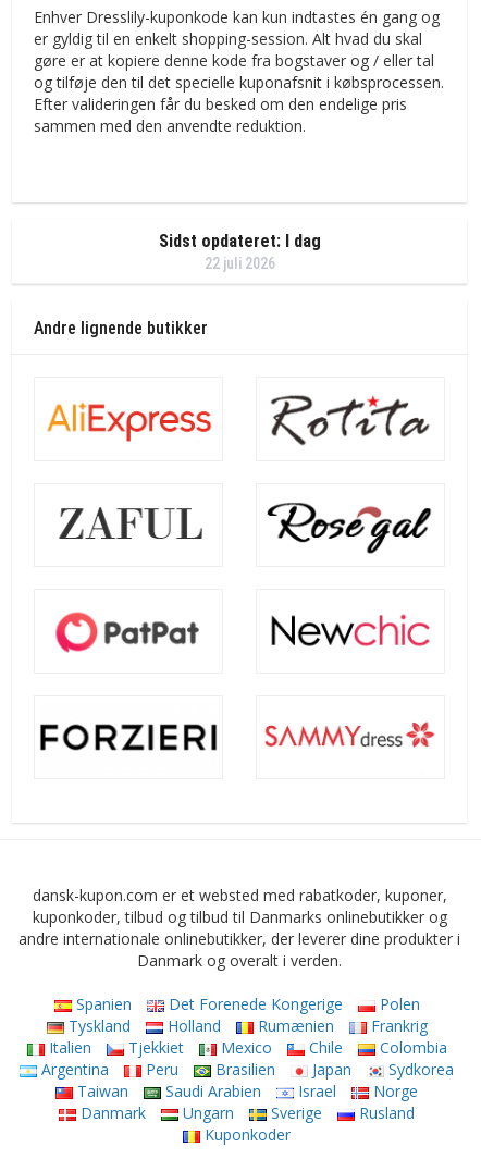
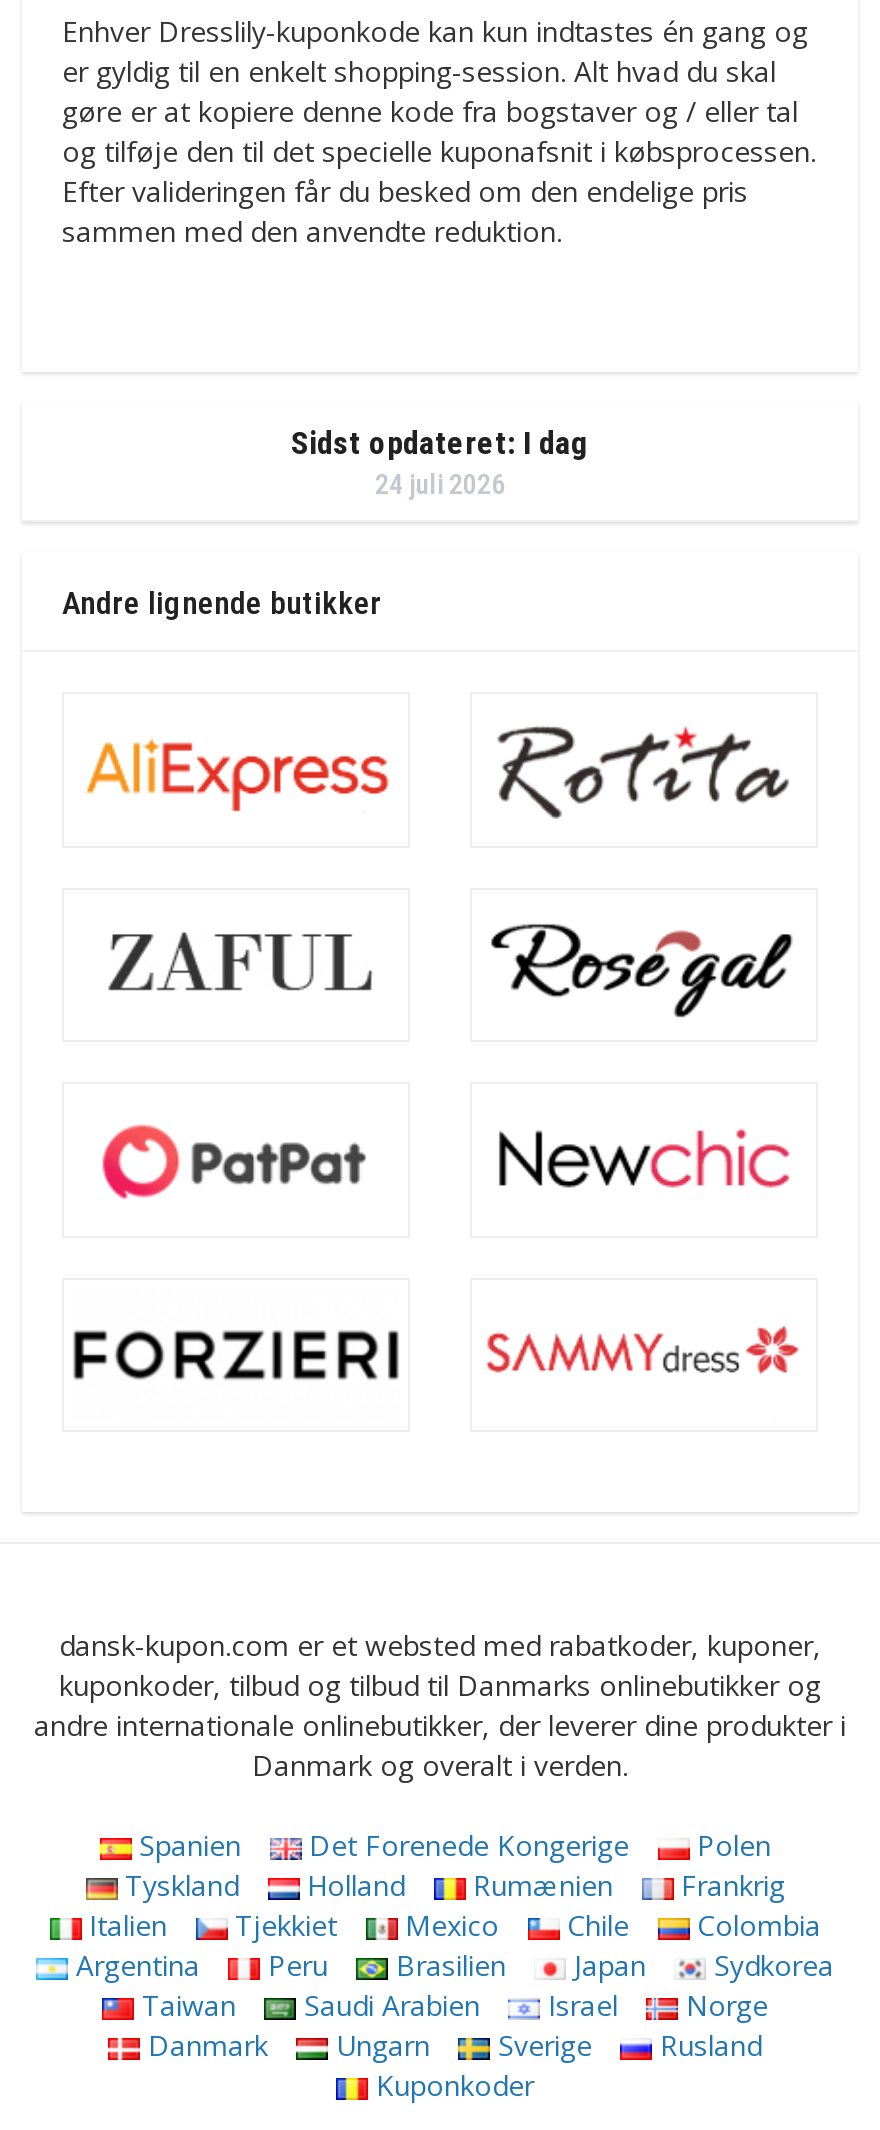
[204,255,275,272] 22 juli 2026 -> [375,468,505,500] 24 juli 2026

